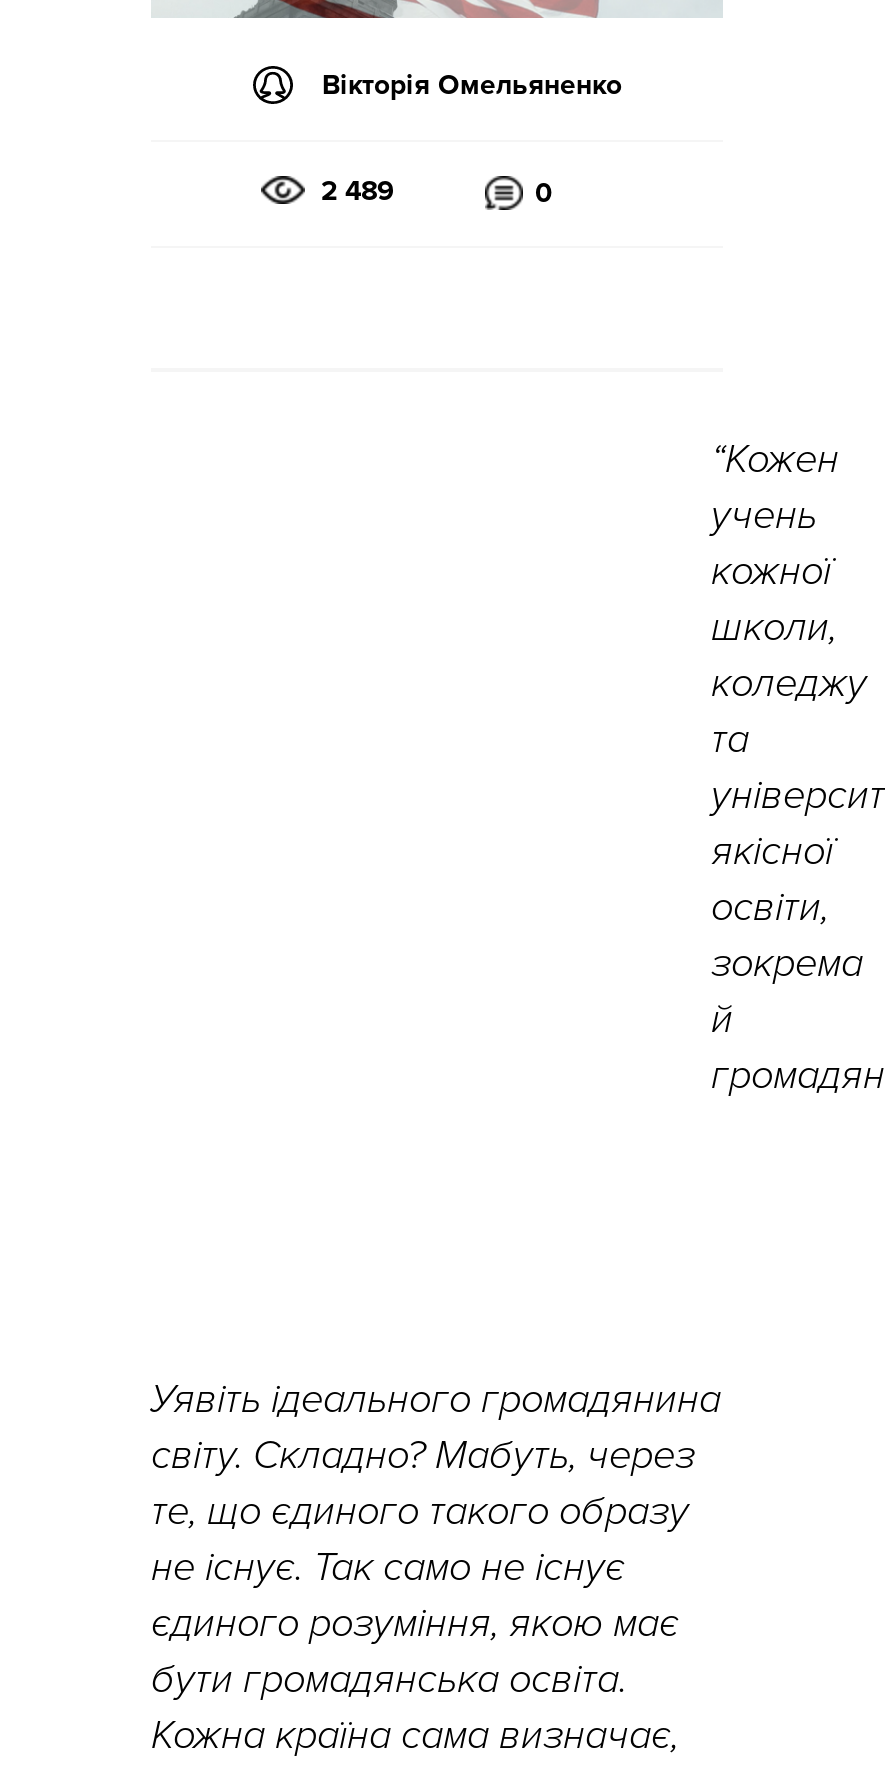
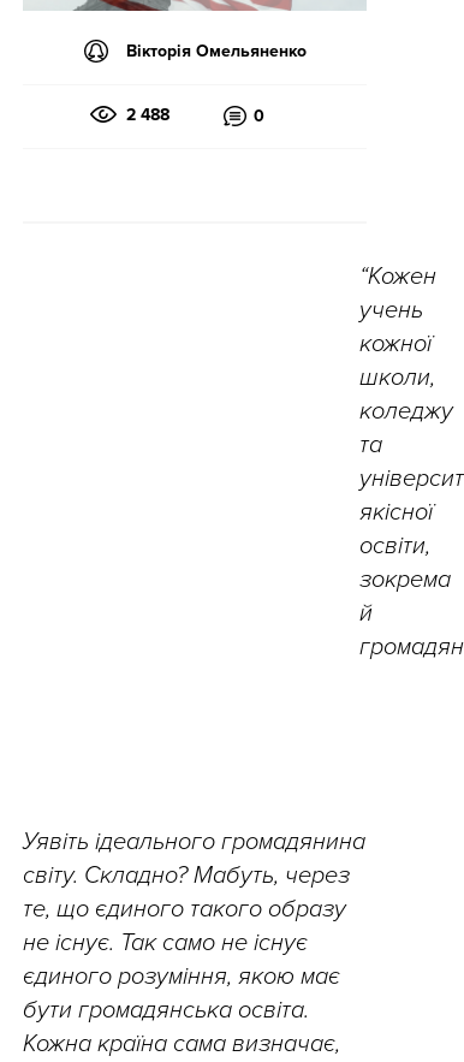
[321,174,395,208] 2 489 -> [126,105,169,125] 2 488

